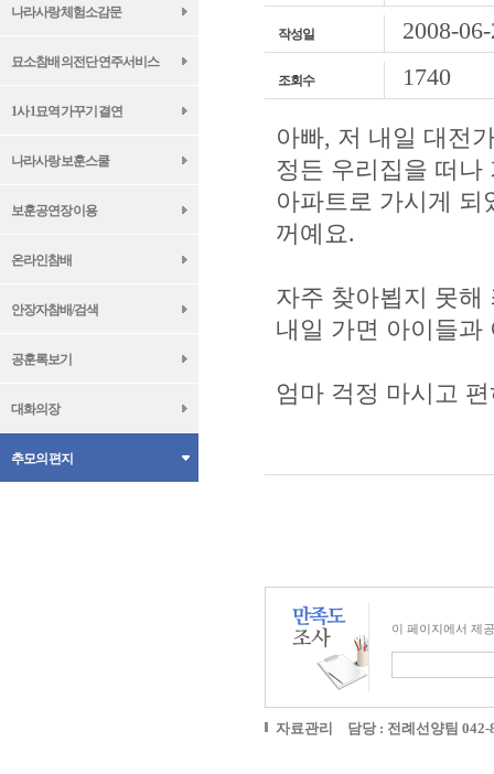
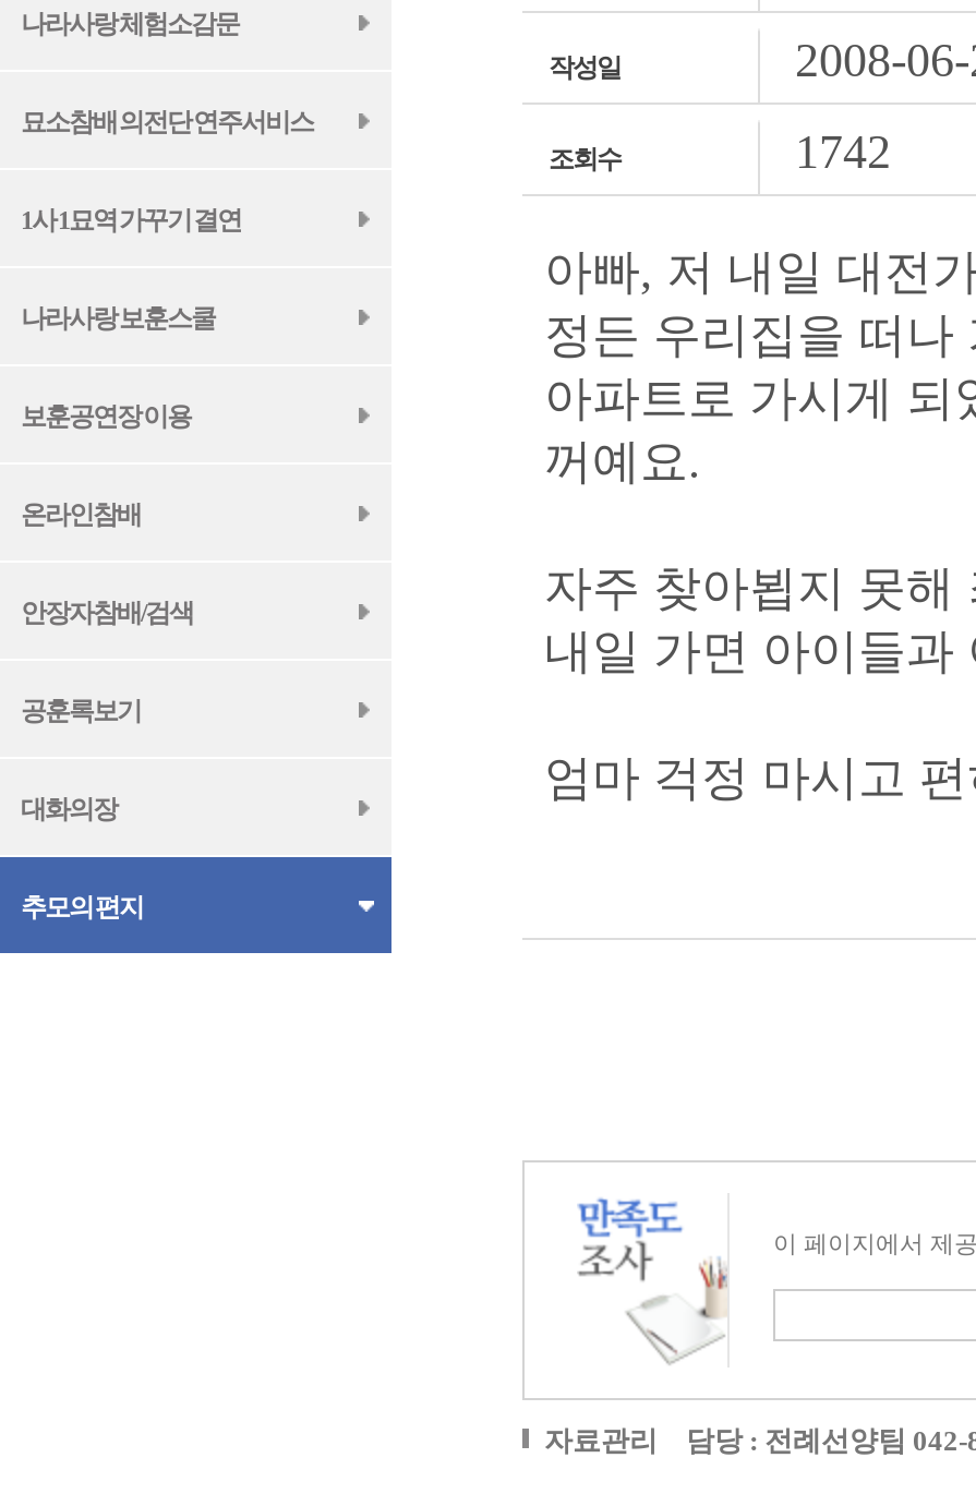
[402,63,451,90] 1740 -> [795,124,891,179] 1742

